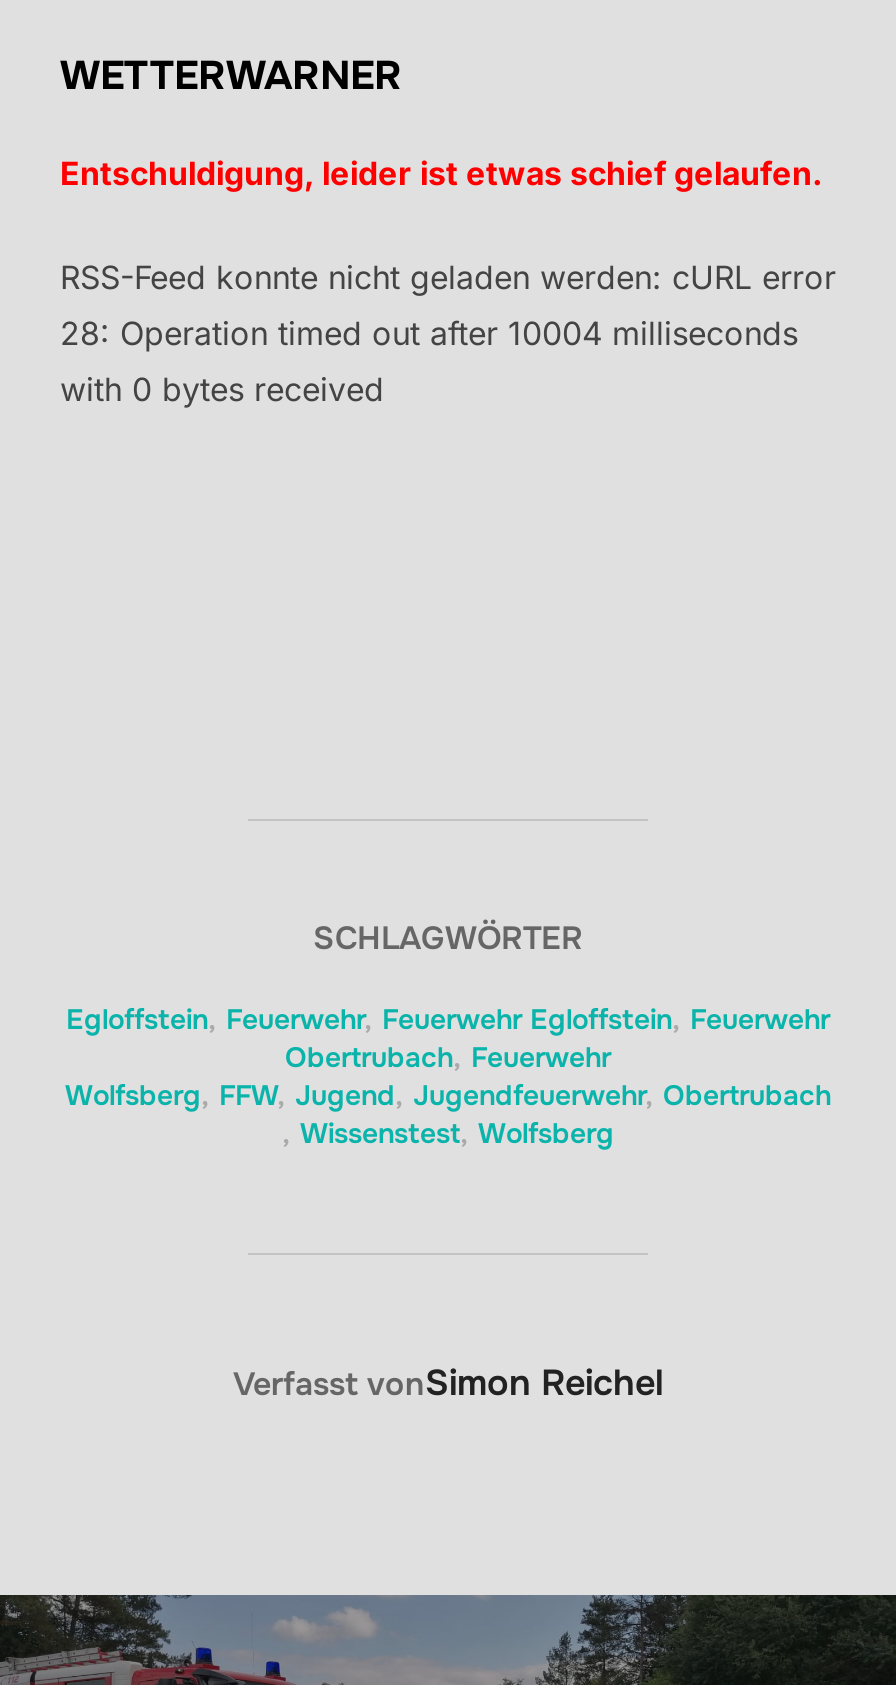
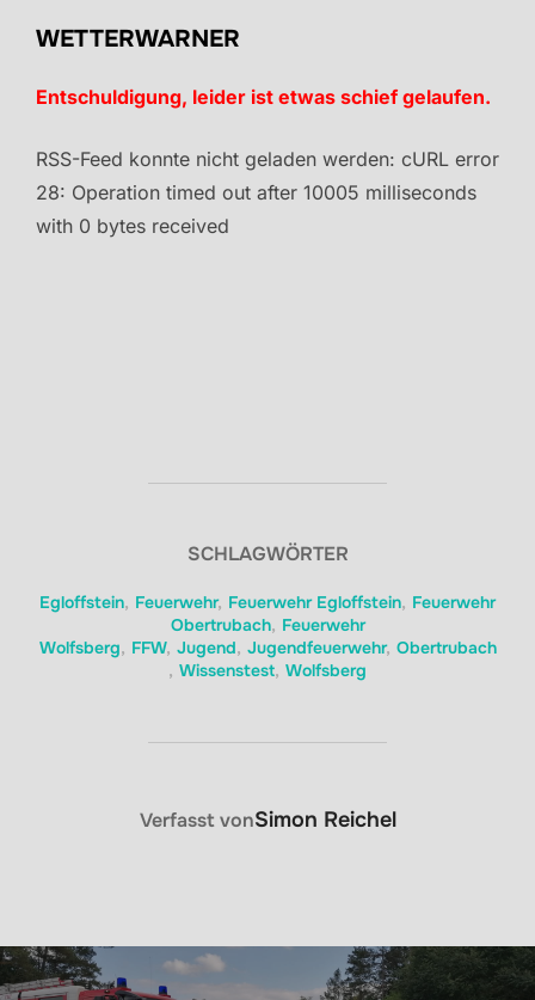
[60,313,798,353] 28: Operation timed out after 10004 milliseconds -> [36,181,476,204] 28: Operation timed out after 10005 milliseconds

